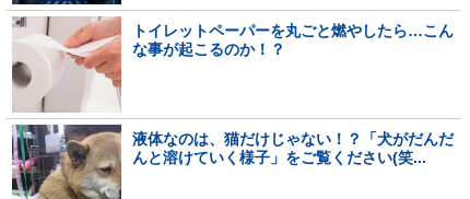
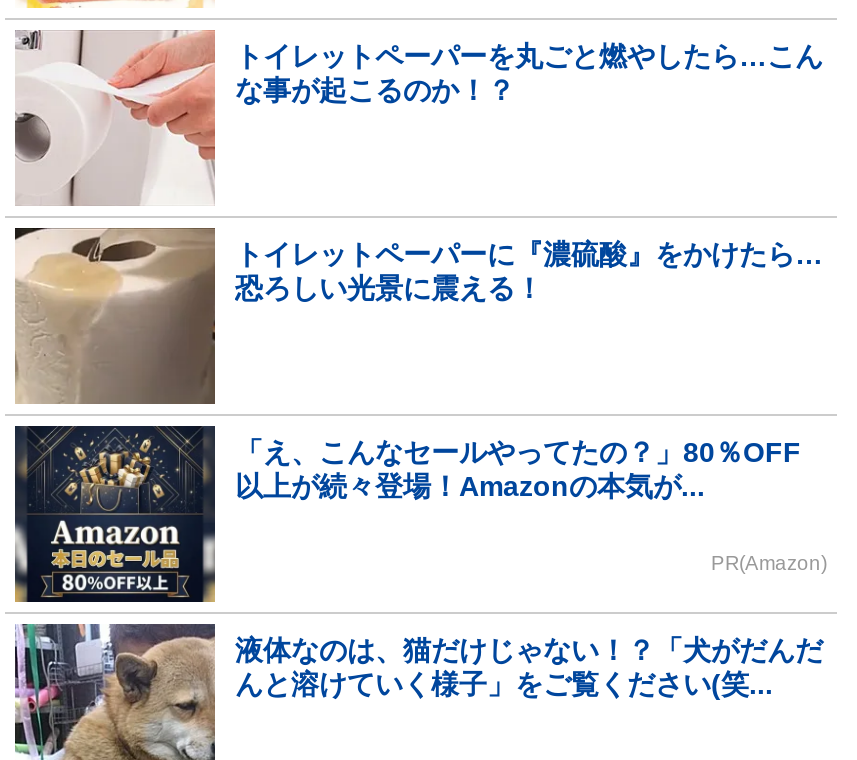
none -> [13,226,823,406] [image] | トイレットペーパーに『濃硫酸』をかけたら… | 恐ろしい光景に震える！
none -> [13,424,827,604] [image] | 「え、こんなセールやってたの？」80％OFF | 以上が続々登場！Amazonの本気が... | PR(Amazon)

